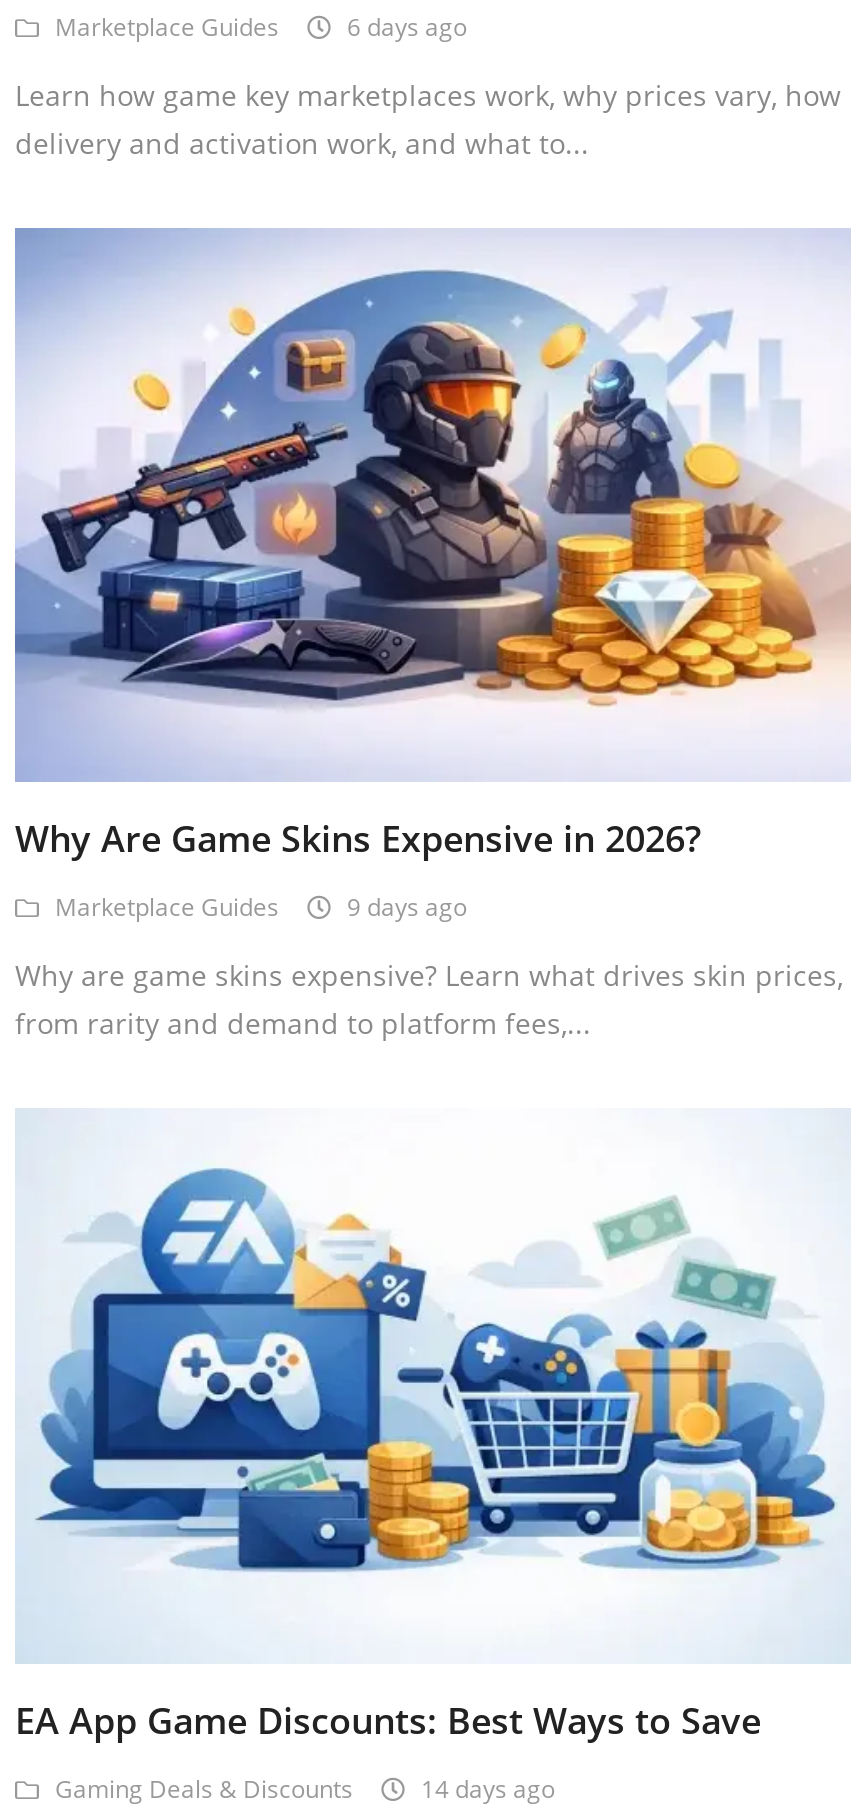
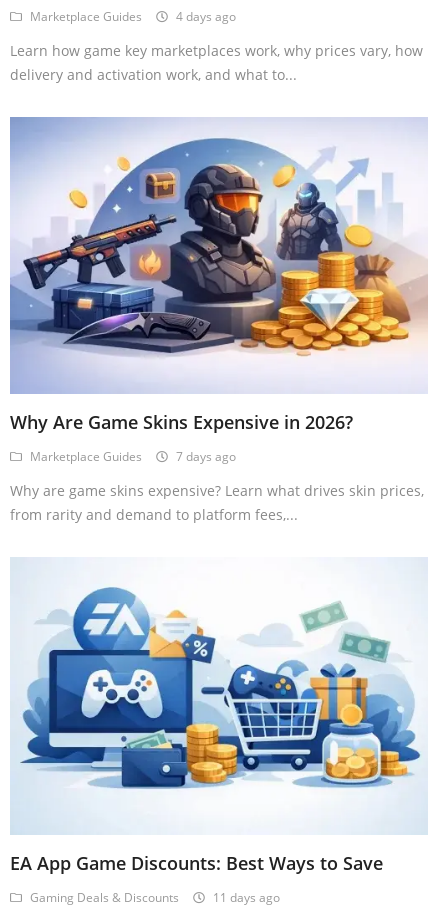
[55,9,467,43] Marketplace Guides 6 days ago -> [30,8,236,25] Marketplace Guides 4 days ago
[55,890,467,924] Marketplace Guides 9 days ago -> [30,448,236,465] Marketplace Guides 7 days ago
[55,1771,555,1805] Gaming Deals & Discounts 14 days ago -> [30,889,280,906] Gaming Deals & Discounts 11 days ago

